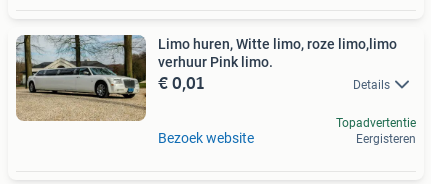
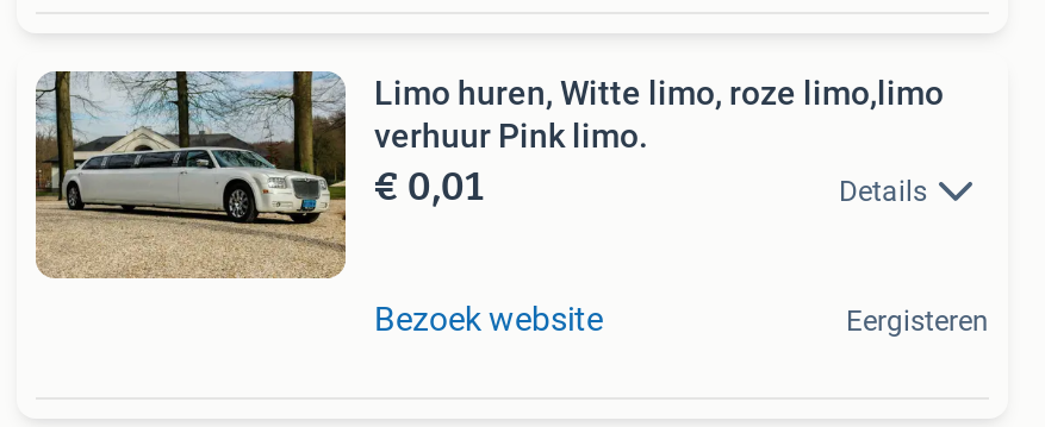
[336,116,416,130] Topadvertentie -> none

